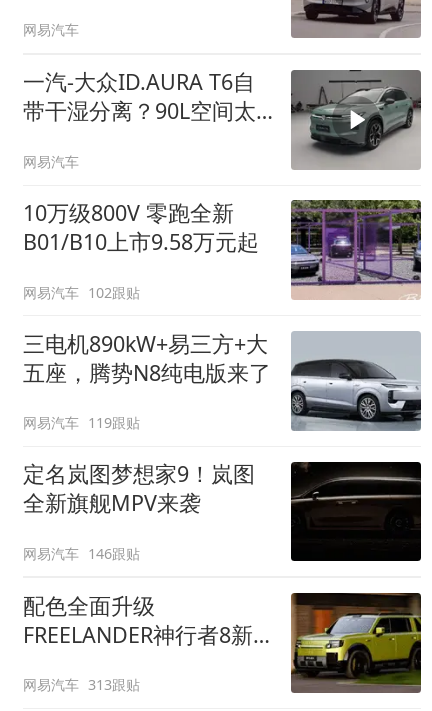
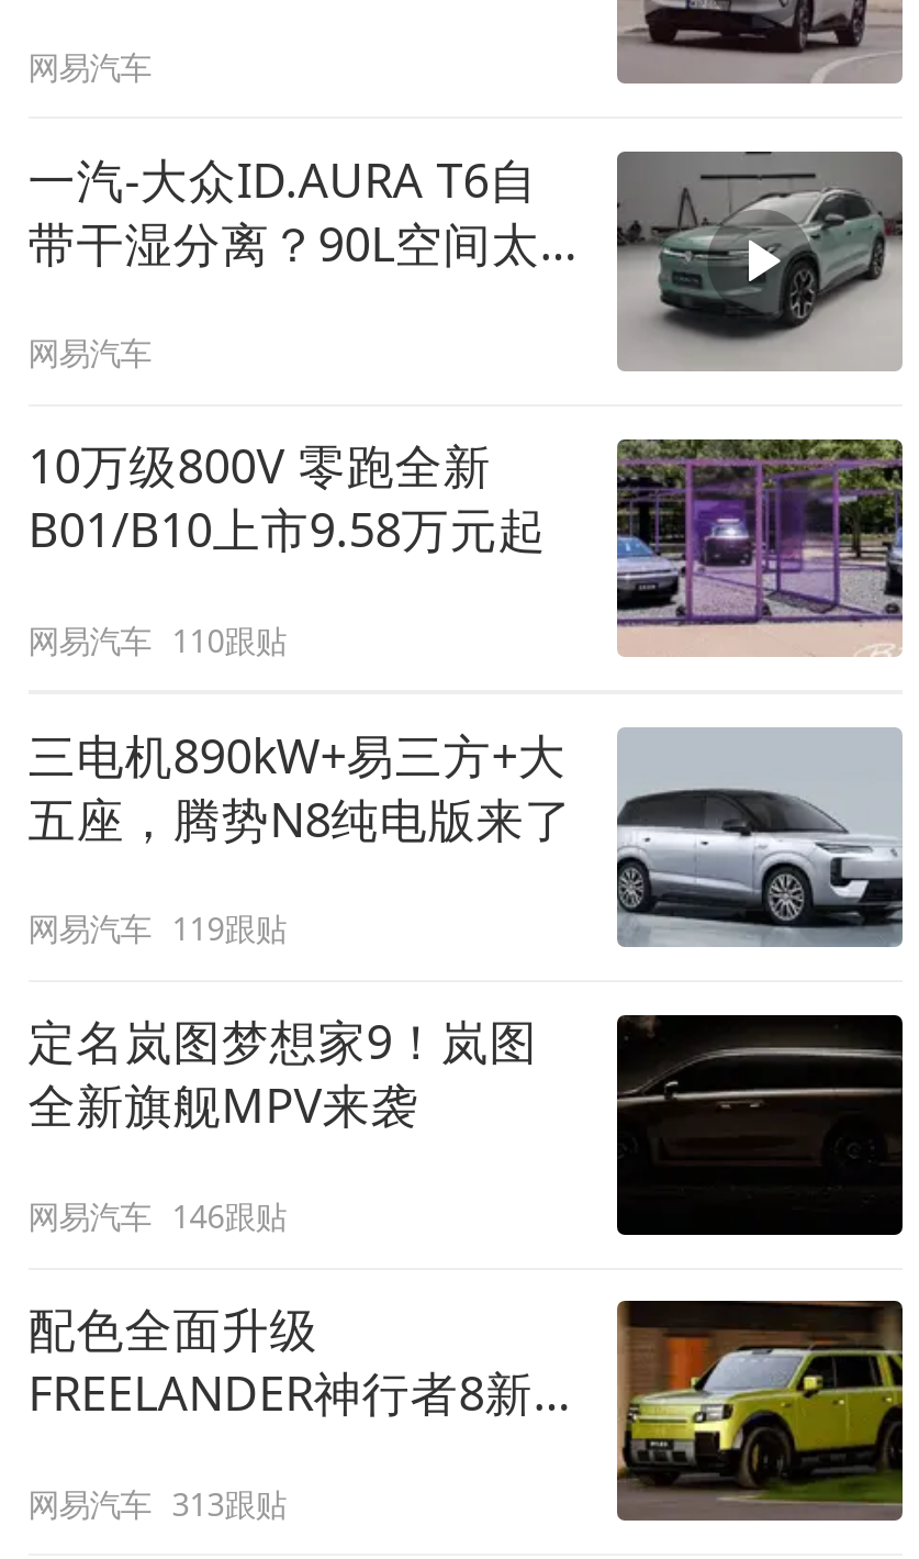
[23,283,140,302] 网易汽车 102跟贴 -> [28,619,286,661] 网易汽车 110跟贴

